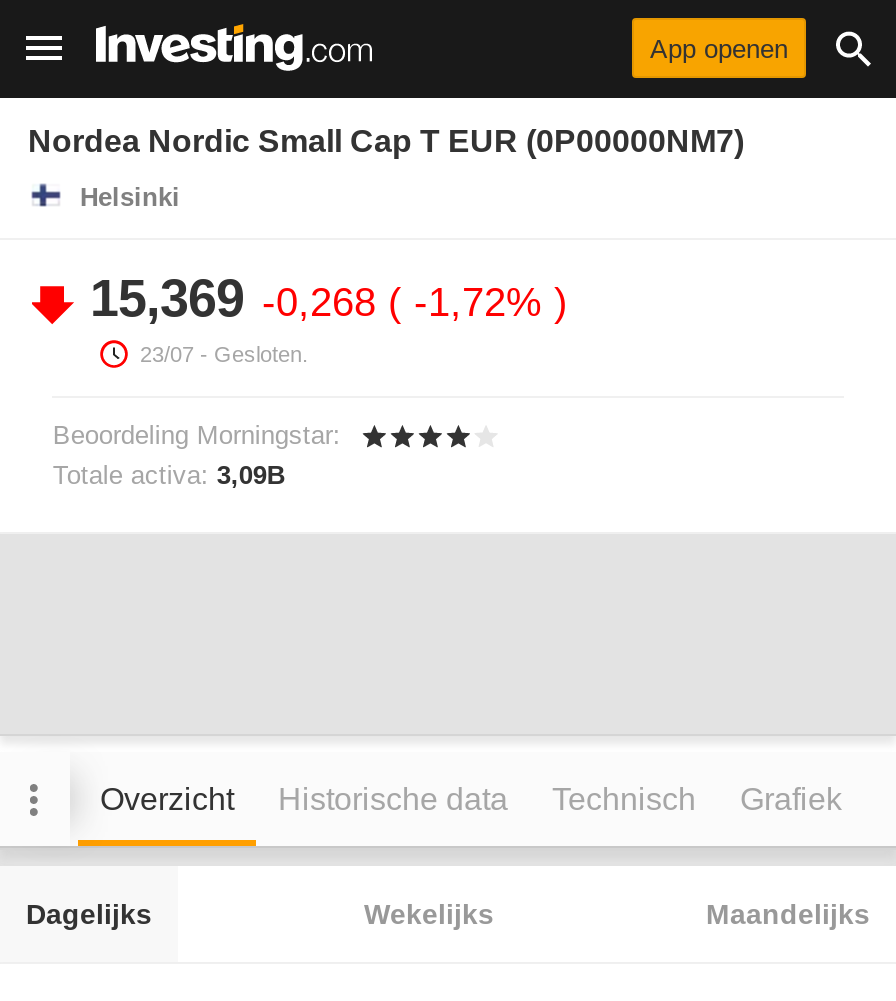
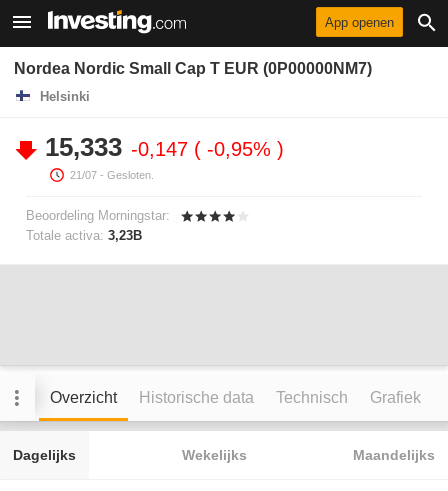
[90,268,554,328] 15,369 -0,268 -1,72% -> [45,132,277,162] 15,333 -0,147 -0,95%
[140,342,308,366] 23/07 - Gesloten. -> [70,169,154,181] 21/07 - Gesloten.
[53,460,285,490] Totale activa: 3,09B -> [26,228,142,243] Totale activa: 3,23B

